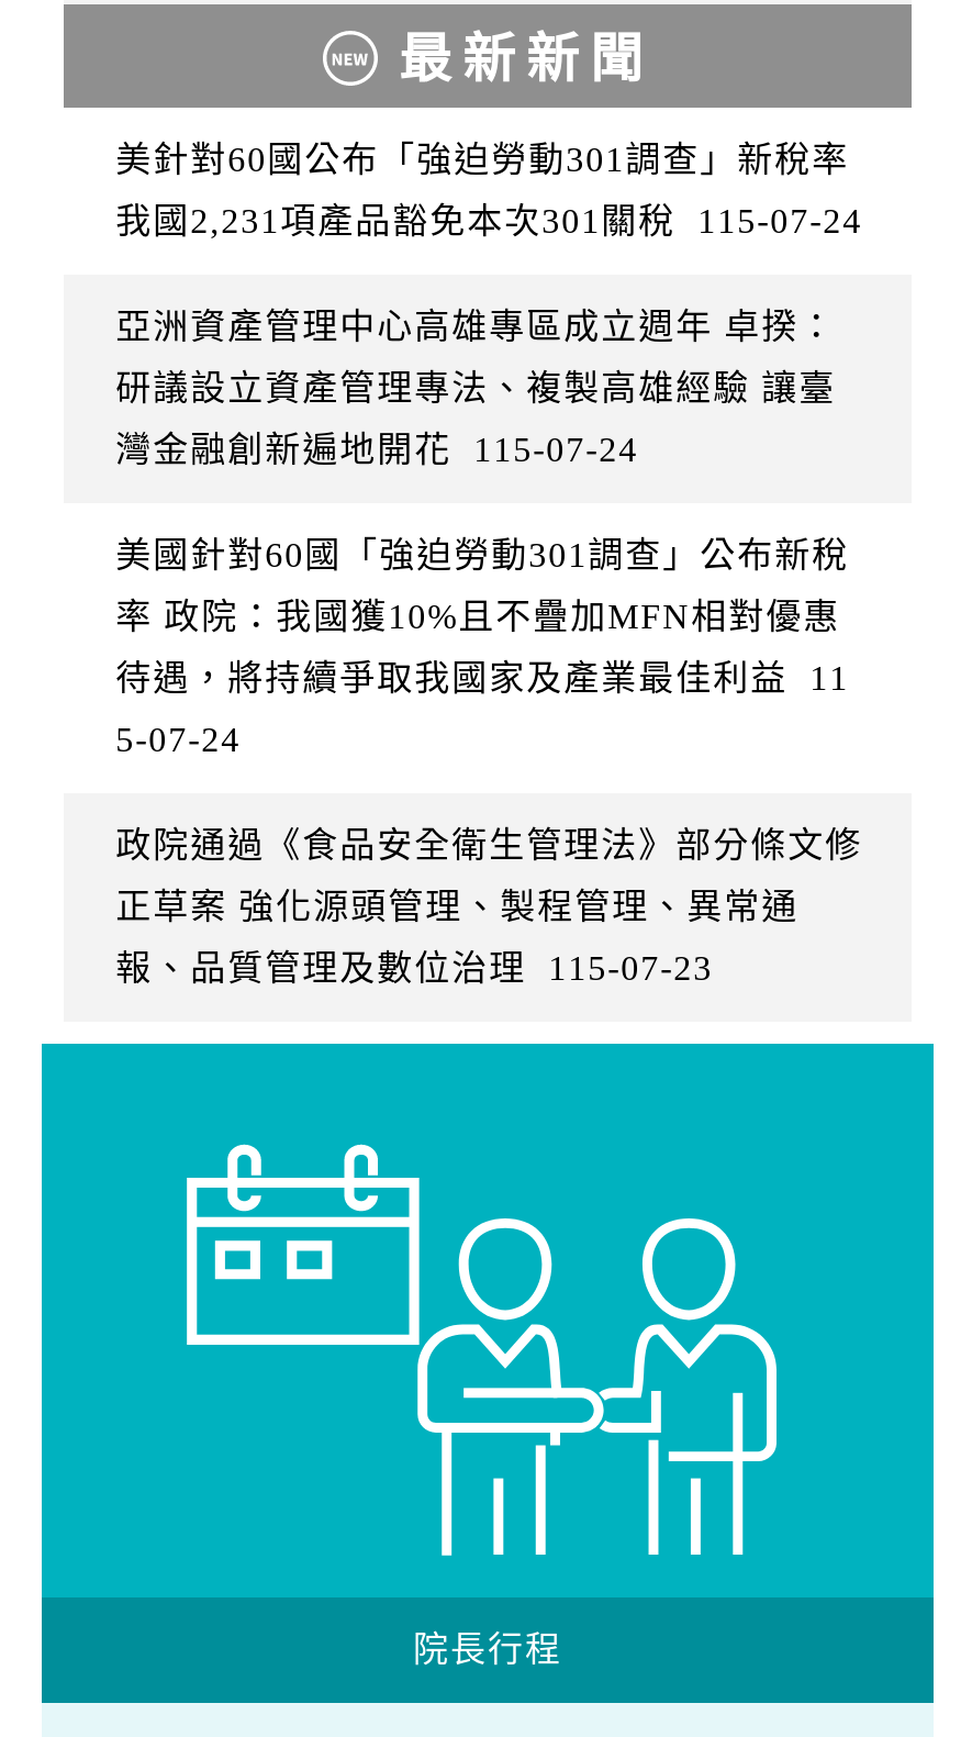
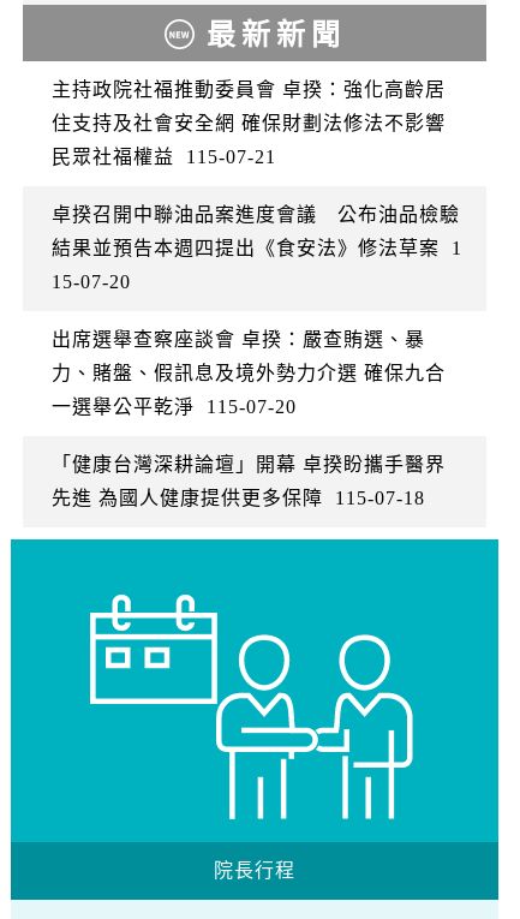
[116,141,863,987] 美針對60國公布「強迫勞動301調查」新稅率 | 我國2,231項產品豁免本次301關稅 115-07-24 | 亞洲資產管理中心高雄專區成立週年 卓揆： | 研議設立資產管理專法、複製高雄經驗 讓臺 | 灣金融創新遍地開花 115-07-24 | 美國針對60國「強迫勞動301調查」公布新稅 | 率 政院：我國獲10%且不疊加MFN相對優惠 | 待遇，將持續爭取我國家及產業最佳利益 11 | 5-07-24 | 政院通過《食品安全衛生管理法》部分條文修 | 正草案 強化源頭管理、製程管理、異常通 | 報、品質管理及數位治理 115-07-23 -> [51,79,462,508] 主持政院社福推動委員會 卓揆：強化高齡居 | 住支持及社會安全網 確保財劃法修法不影響 | 民眾社福權益 115-07-21 | 卓揆召開中聯油品案進度會議 公布油品檢驗 | 結果並預告本週四提出《食安法》修法草案 1 | 15-07-20 | 出席選舉查察座談會 卓揆：嚴查賄選、暴 | 力、賭盤、假訊息及境外勢力介選 確保九合 | 一選舉公平乾淨 115-07-20 | 「健康台灣深耕論壇」開幕 卓揆盼攜手醫界 | 先進 為國人健康提供更多保障 115-07-18

